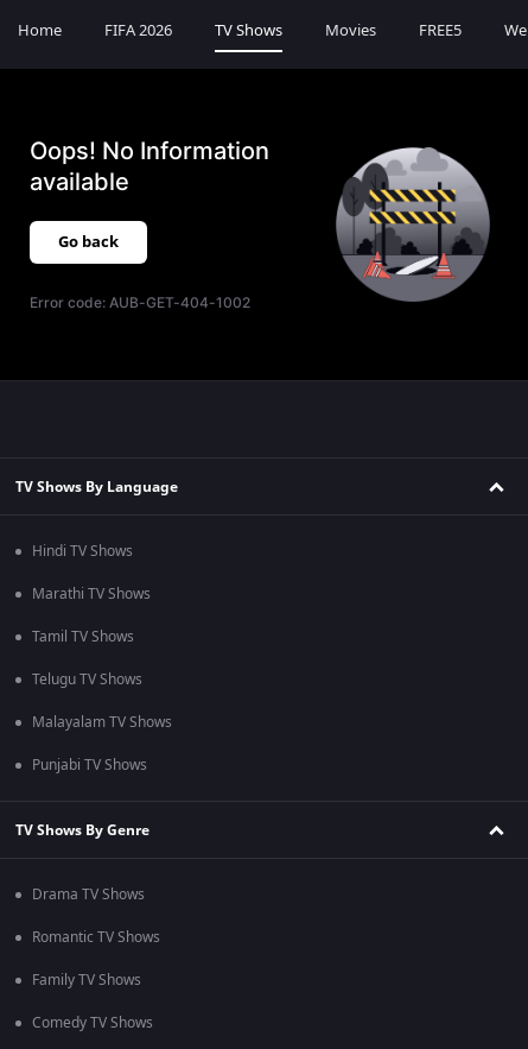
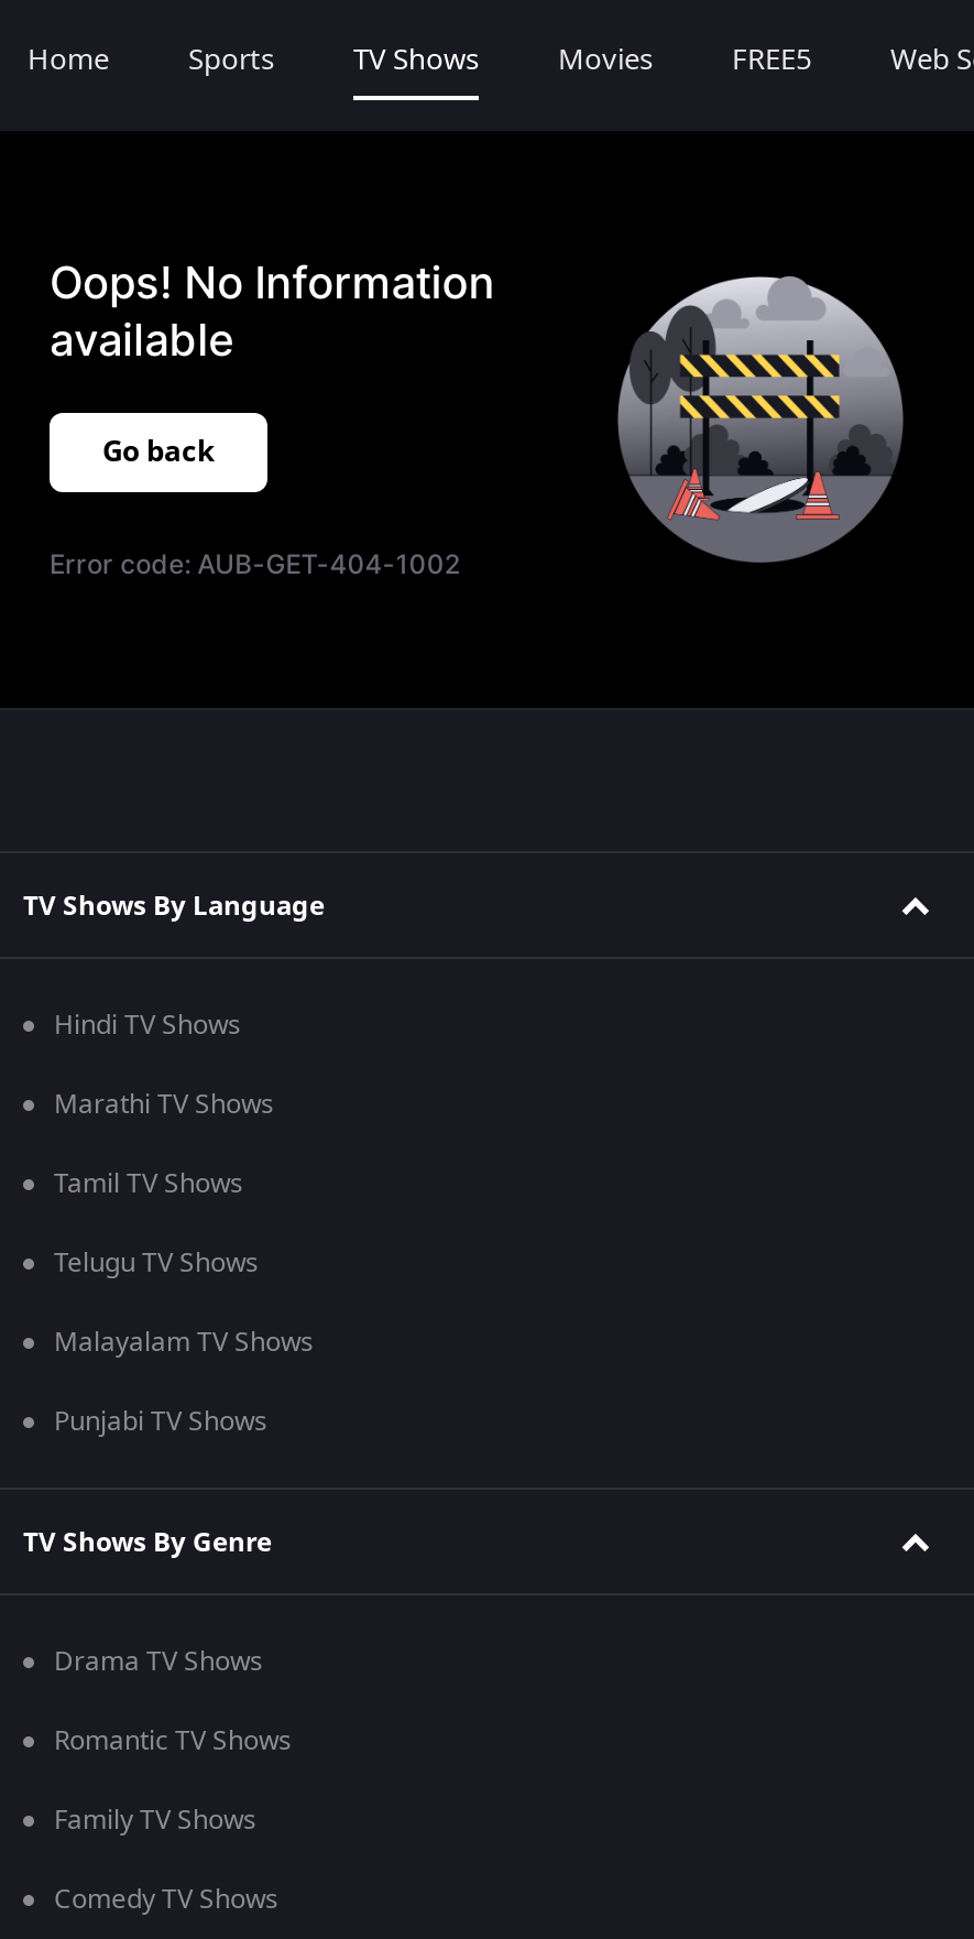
[104,19,172,42] FIFA 2026 -> [188,39,274,80] Sports

